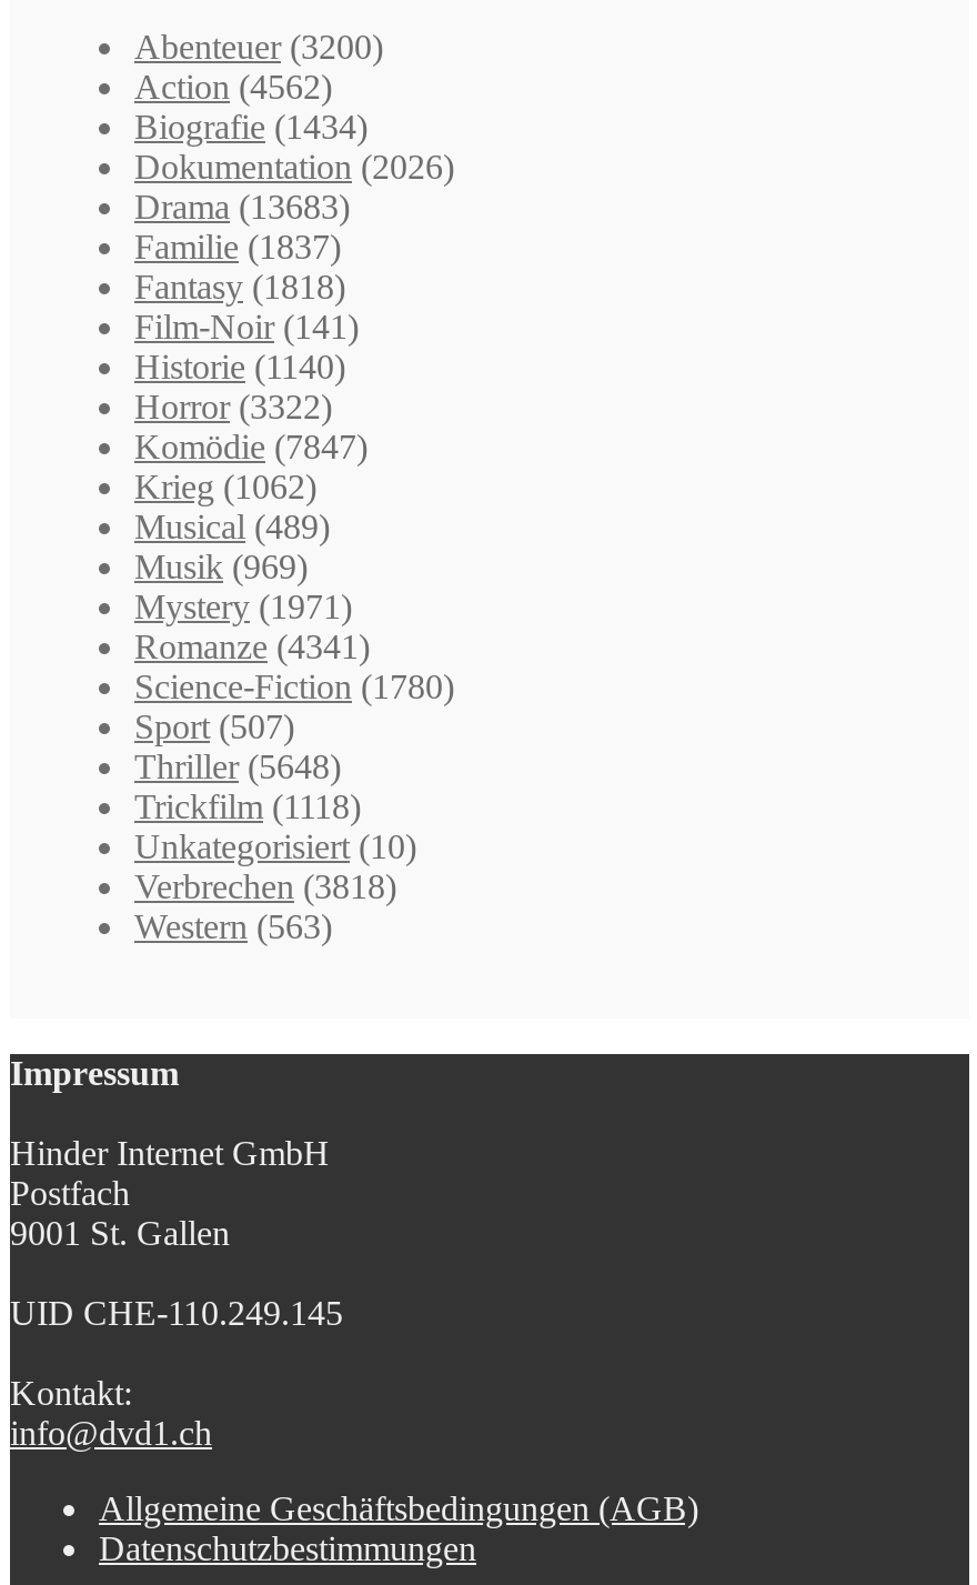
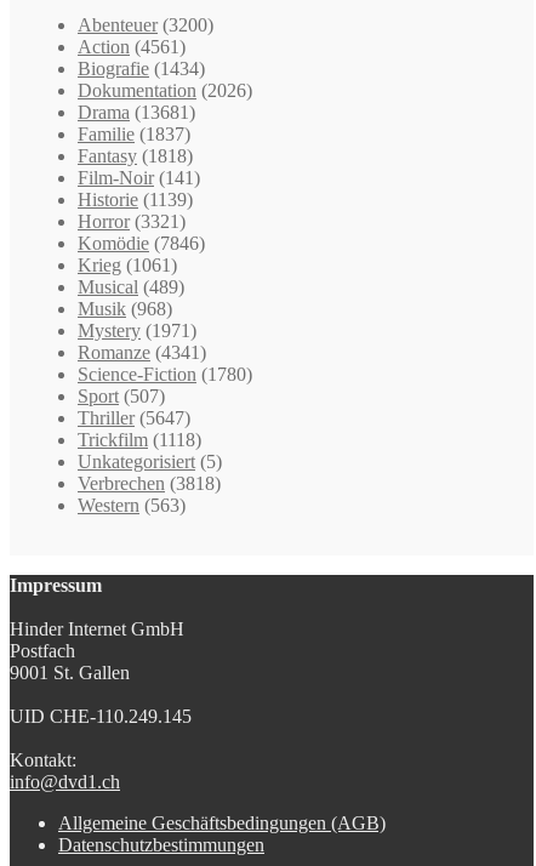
[134,67,332,105] Action (4562) -> [78,36,186,57] Action (4561)
[134,187,350,225] Drama (13683) -> [78,102,195,122] Drama (13681)
[134,347,345,385] Historie (1140) -> [78,189,193,210] Historie (1139)
[134,387,332,425] Horror (3322) -> [78,211,186,231] Horror (3321)
[134,427,367,465] Komödie (7847) -> [78,233,205,253] Komödie (7846)
[134,467,316,505] Krieg (1062) -> [78,254,177,275] Krieg (1061)
[134,547,308,585] Musik (969) -> [78,298,172,319] Musik (968)
[134,747,341,785] Thriller (5648) -> [78,407,190,428] Thriller (5647)
[134,827,416,865] Unkategorisiert (10) -> [78,451,222,472] Unkategorisiert (5)

